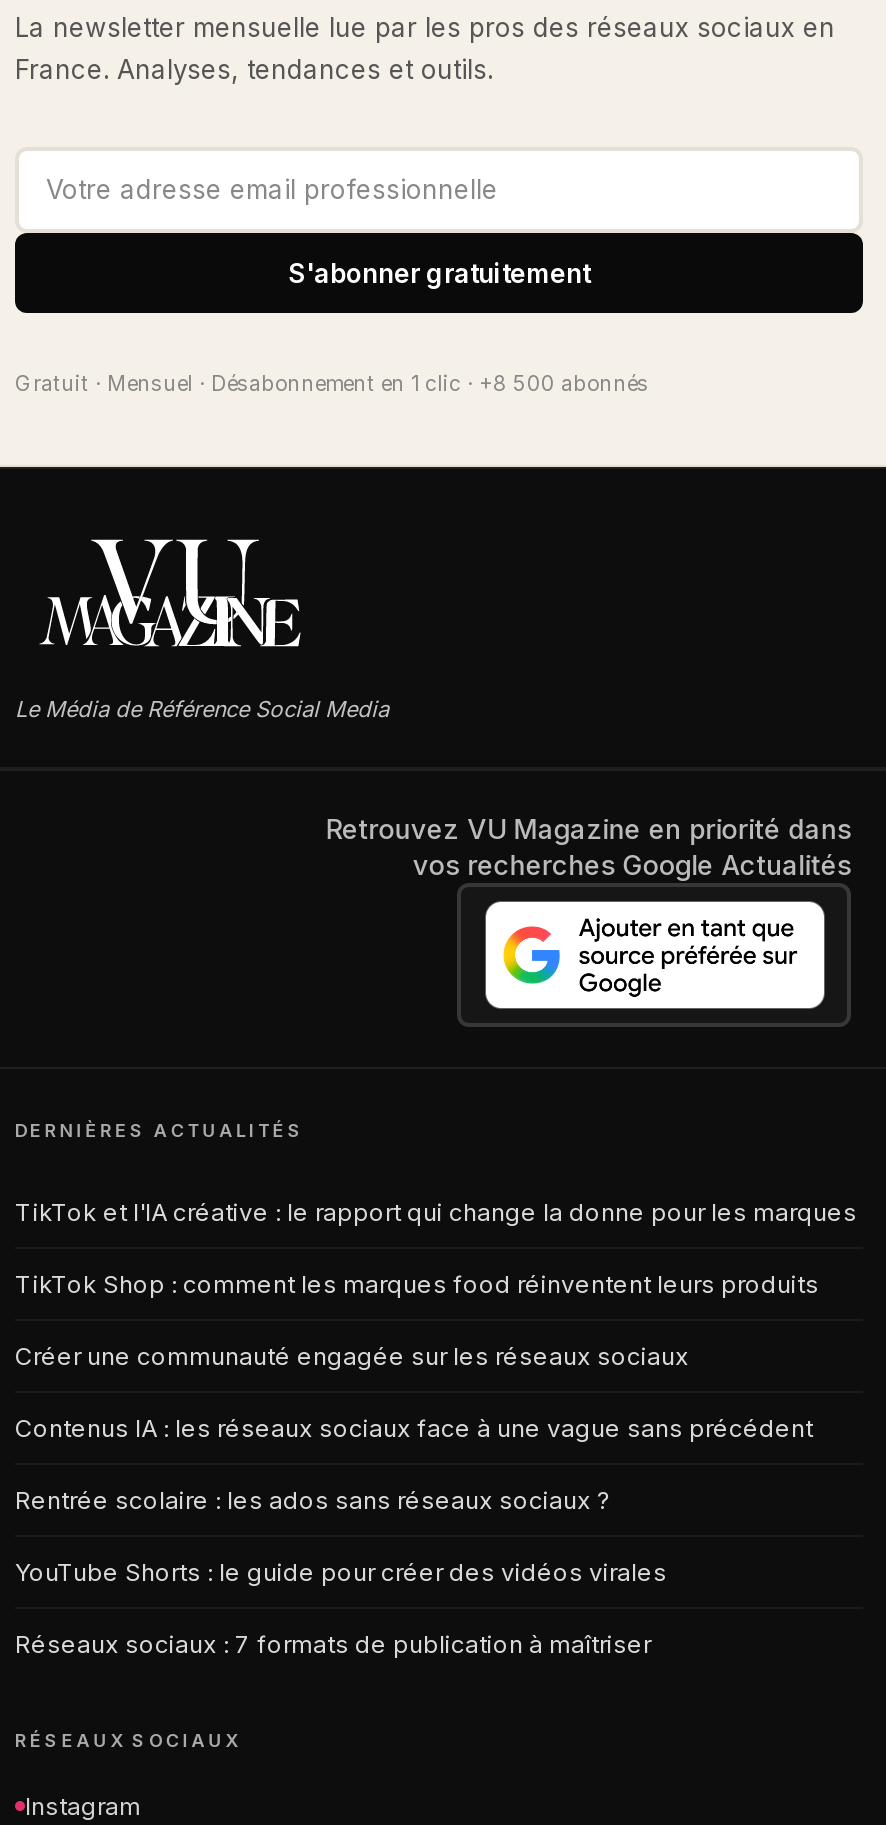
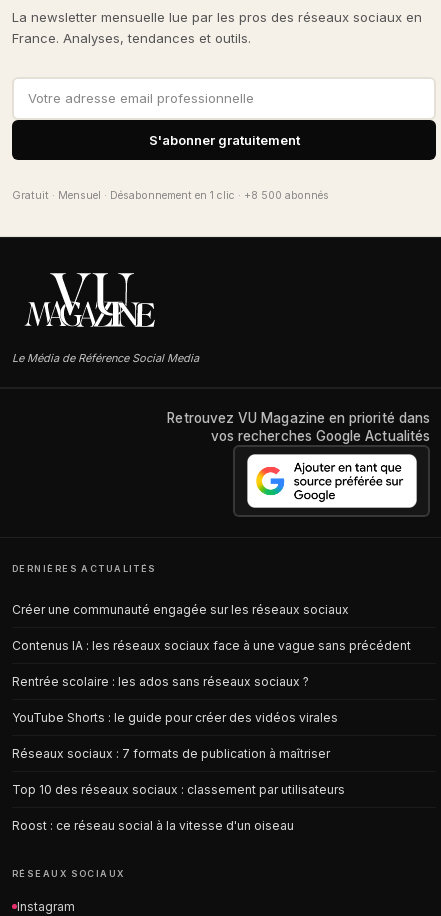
[15,1197,857,1299] TikTok et l'IA créative : le rapport qui change la donne pour les marques | TikTok Shop : comment les marques food réinventent leurs produits -> none
moved [15,1341,813,1659] -> [12,602,411,761]: Créer une communauté engagée sur les réseaux sociaux | Contenus IA : les réseaux sociaux face à une vague sans précédent | Rentrée scolaire : les ados sans réseaux sociaux ? | YouTube Shorts : le guide pour créer des vidéos virales | Réseaux sociaux : 7 formats de publication à maîtriser
none -> [12,782,345,833] Top 10 des réseaux sociaux : classement par utilisateurs | Roost : ce réseau social à la vitesse d'un oiseau

